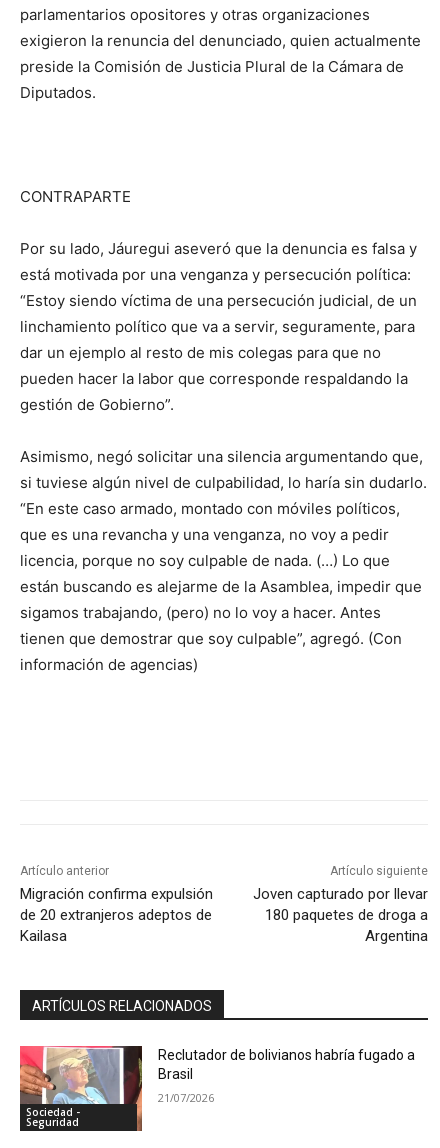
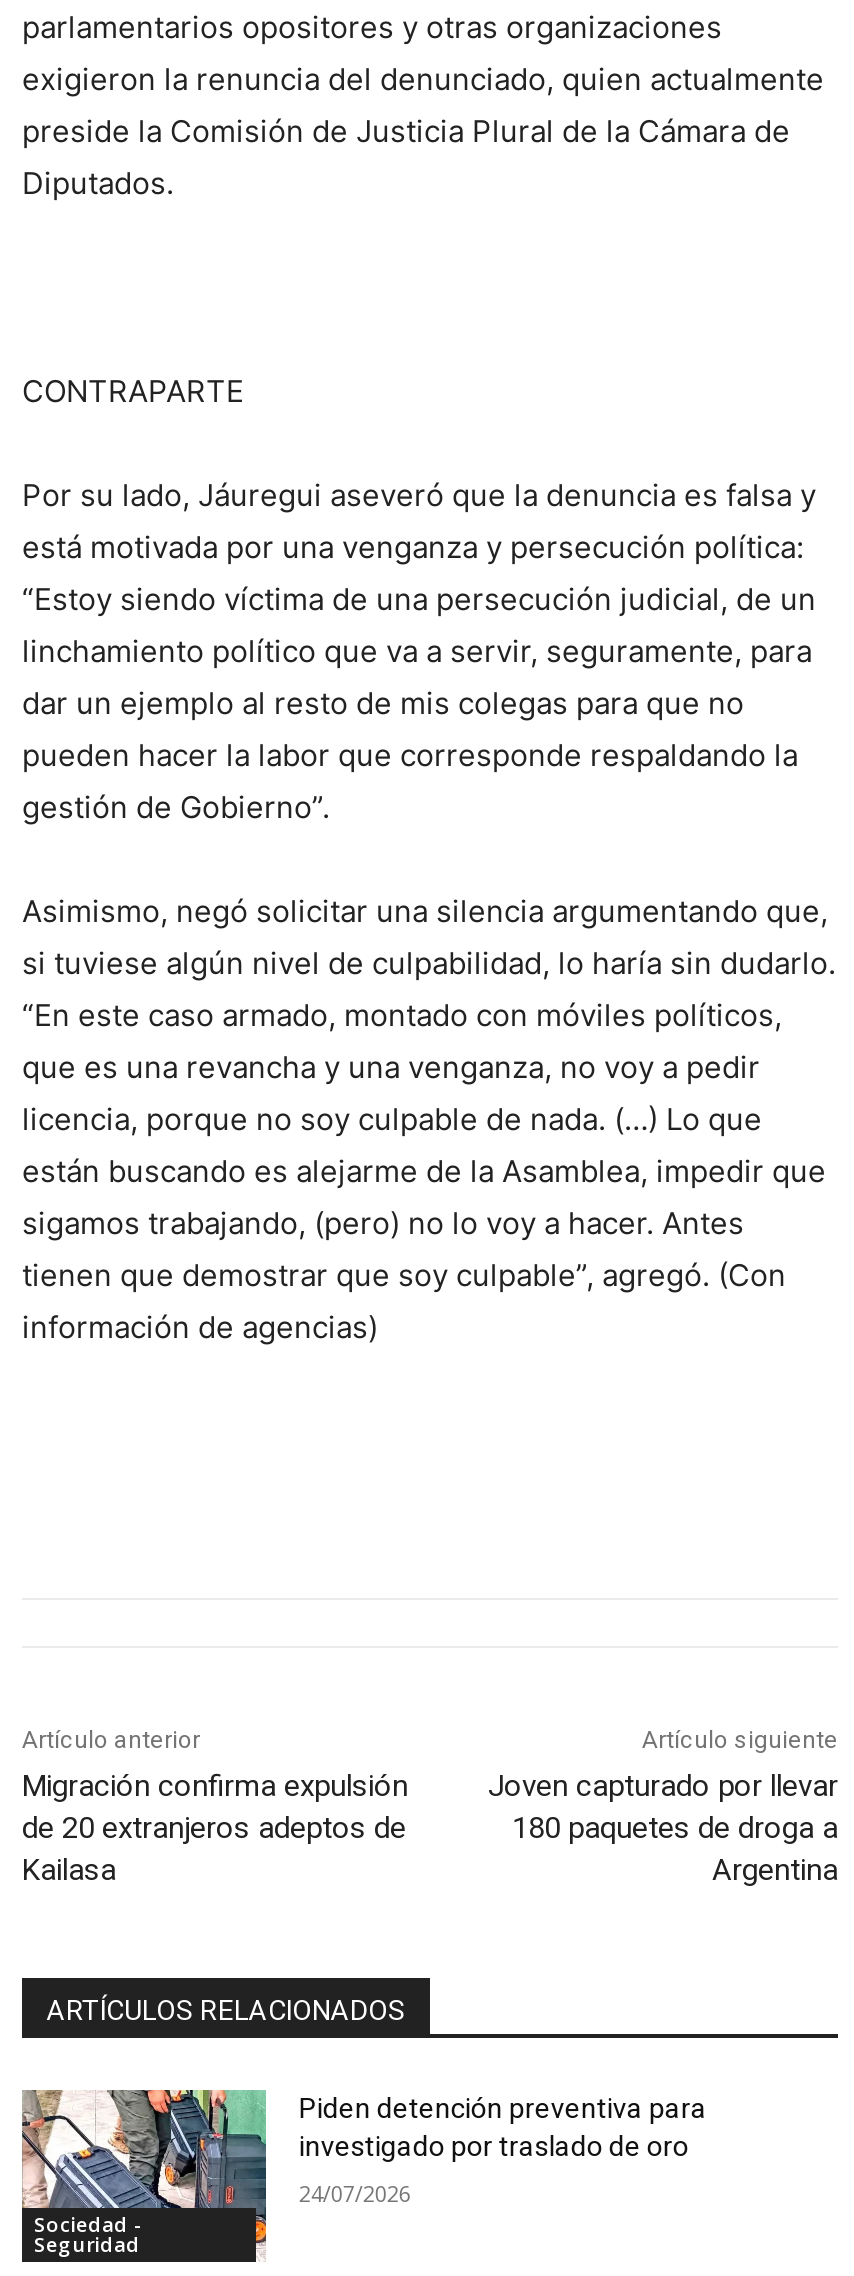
[19,1045,415,1132] [image] | Reclutador de bolivianos habría fugado a | Brasil -> [20,2087,707,2263] [image] | Piden detención preventiva para | investigado por traslado de oro
[158,1090,214,1105] 21/07/2026 -> [299,2178,411,2208] 24/07/2026

